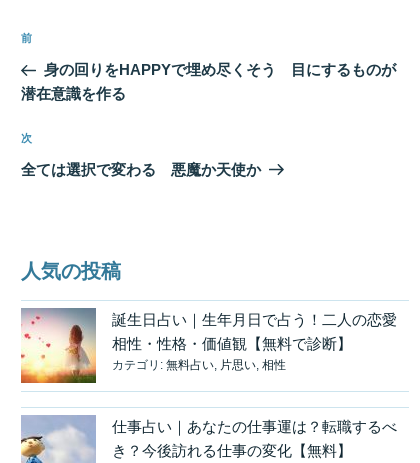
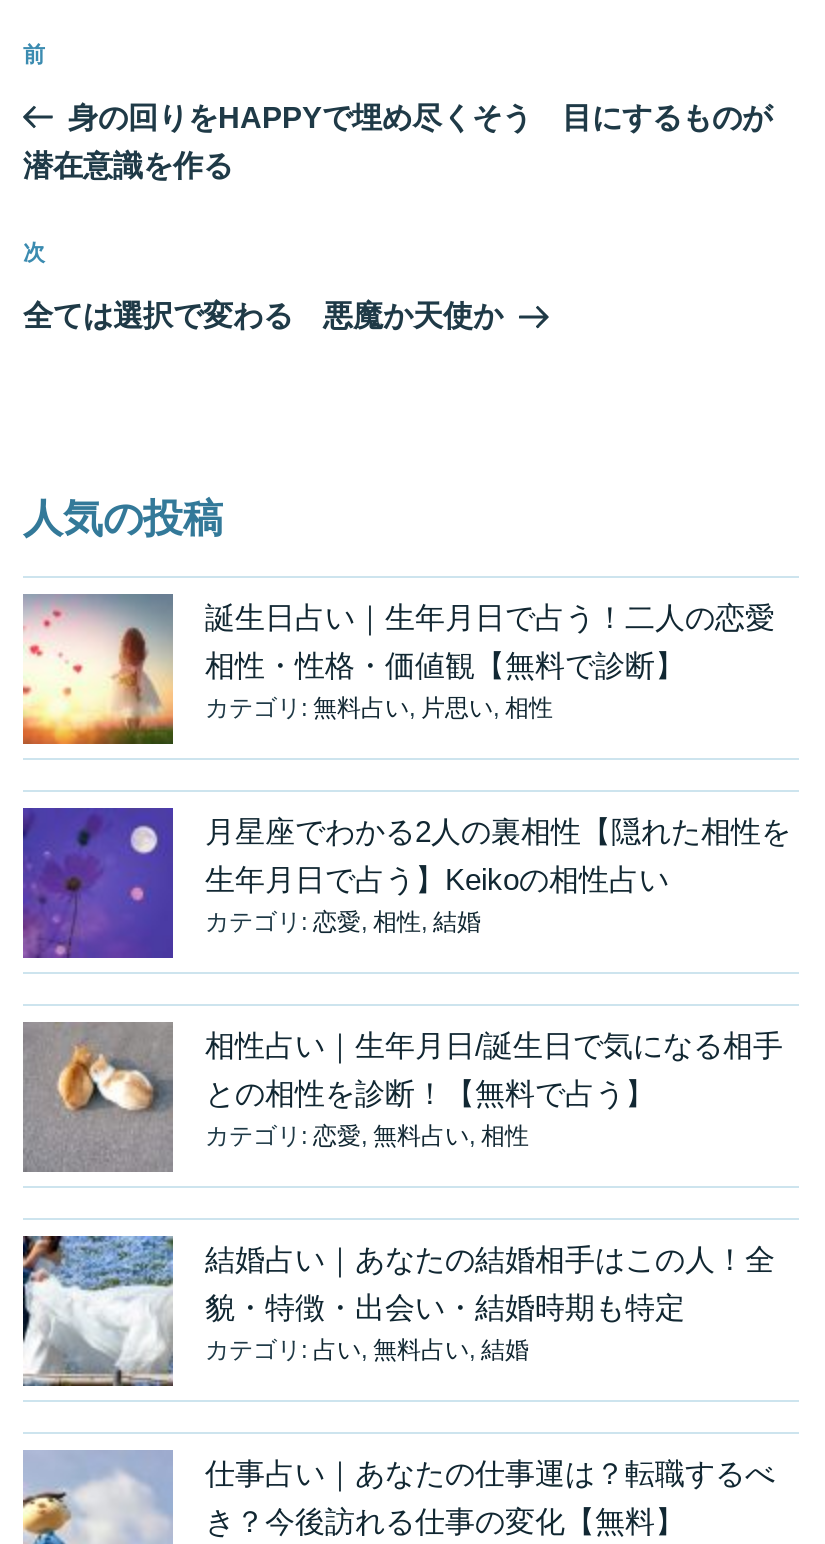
none -> [21,808,791,970] [image] | 月星座でわかる2人の裏相性【隠れた相性を | 生年月日で占う】Keikoの相性占い | カテゴリ:恋愛,相性,結婚
none -> [21,1234,775,1388] [image] | 結婚占い｜あなたの結婚相手はこの人！全 | 貌・特徴・出会い・結婚時期も特定 | カテゴリ:占い,無料占い,結婚
none -> [23,1020,783,1182] [image] | 相性占い｜生年月日/誕生日で気になる相手 | との相性を診断！【無料で占う】 | カテゴリ:恋愛,無料占い,相性

